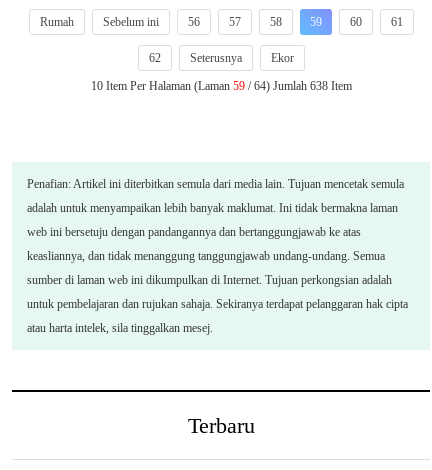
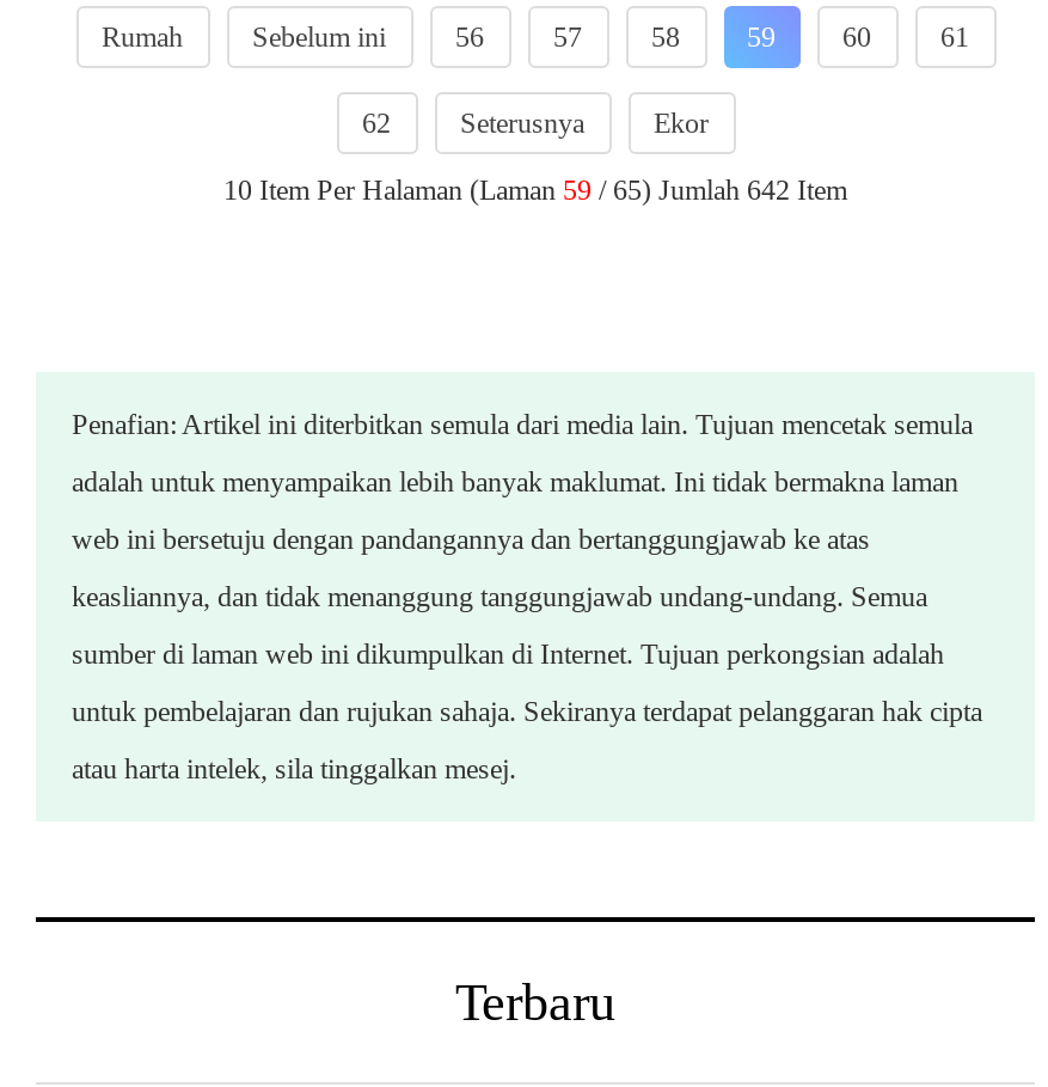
[90,79,351,93] 10 Item Per Halaman (Laman 59 / 64) Jumlah 638 Item -> [223,173,847,207] 10 Item Per Halaman (Laman 59 / 65) Jumlah 642 Item

